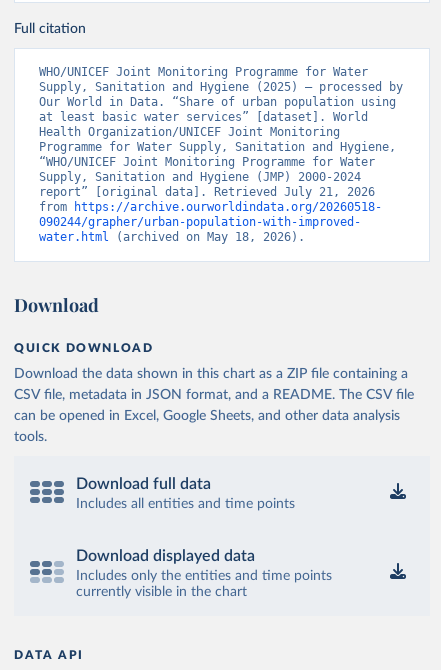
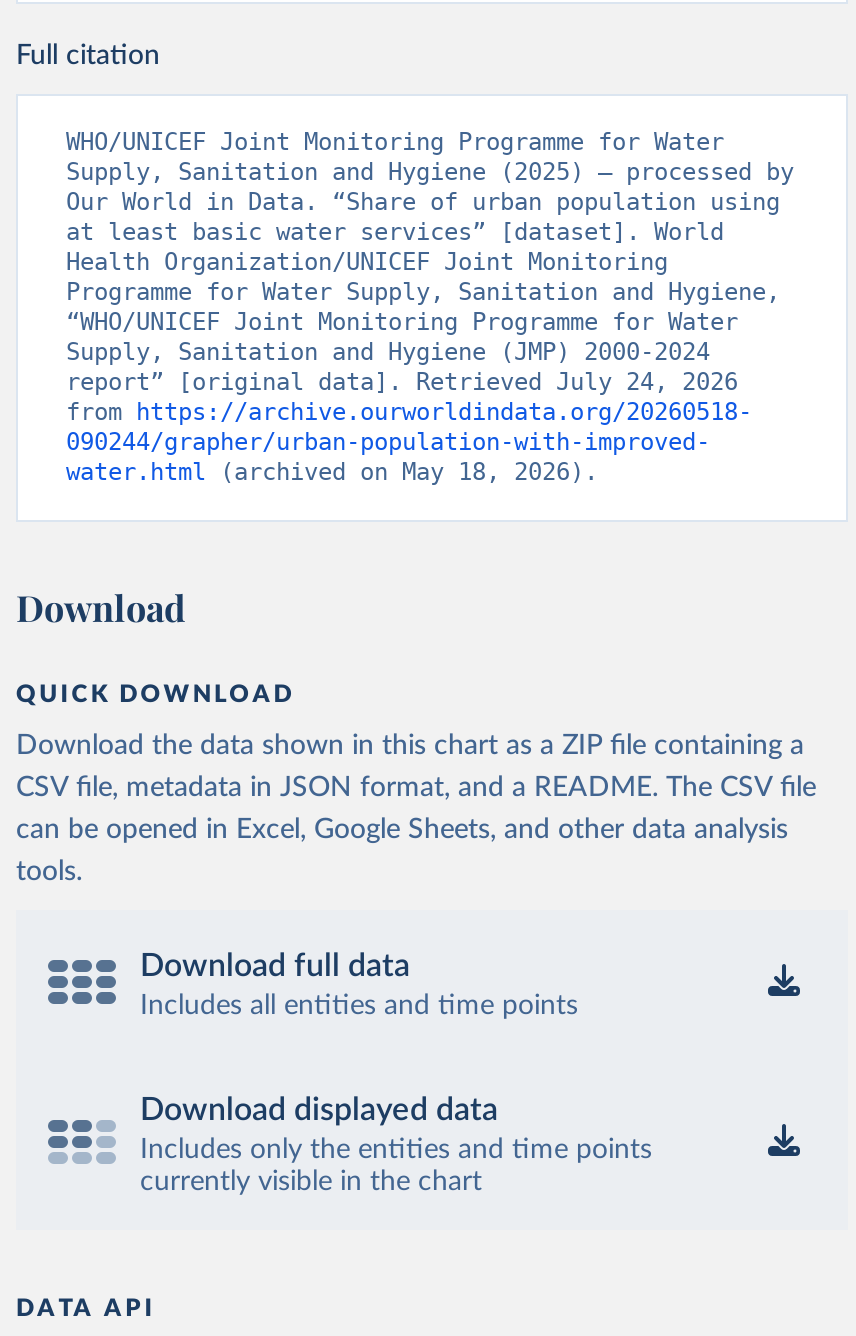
[39,185,375,199] report” [original data]. Retrieved July 21, 2026 -> [66,368,738,396] report” [original data]. Retrieved July 24, 2026

